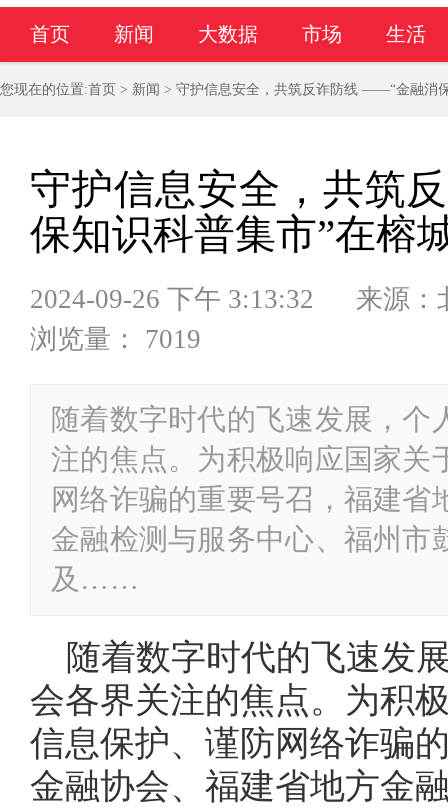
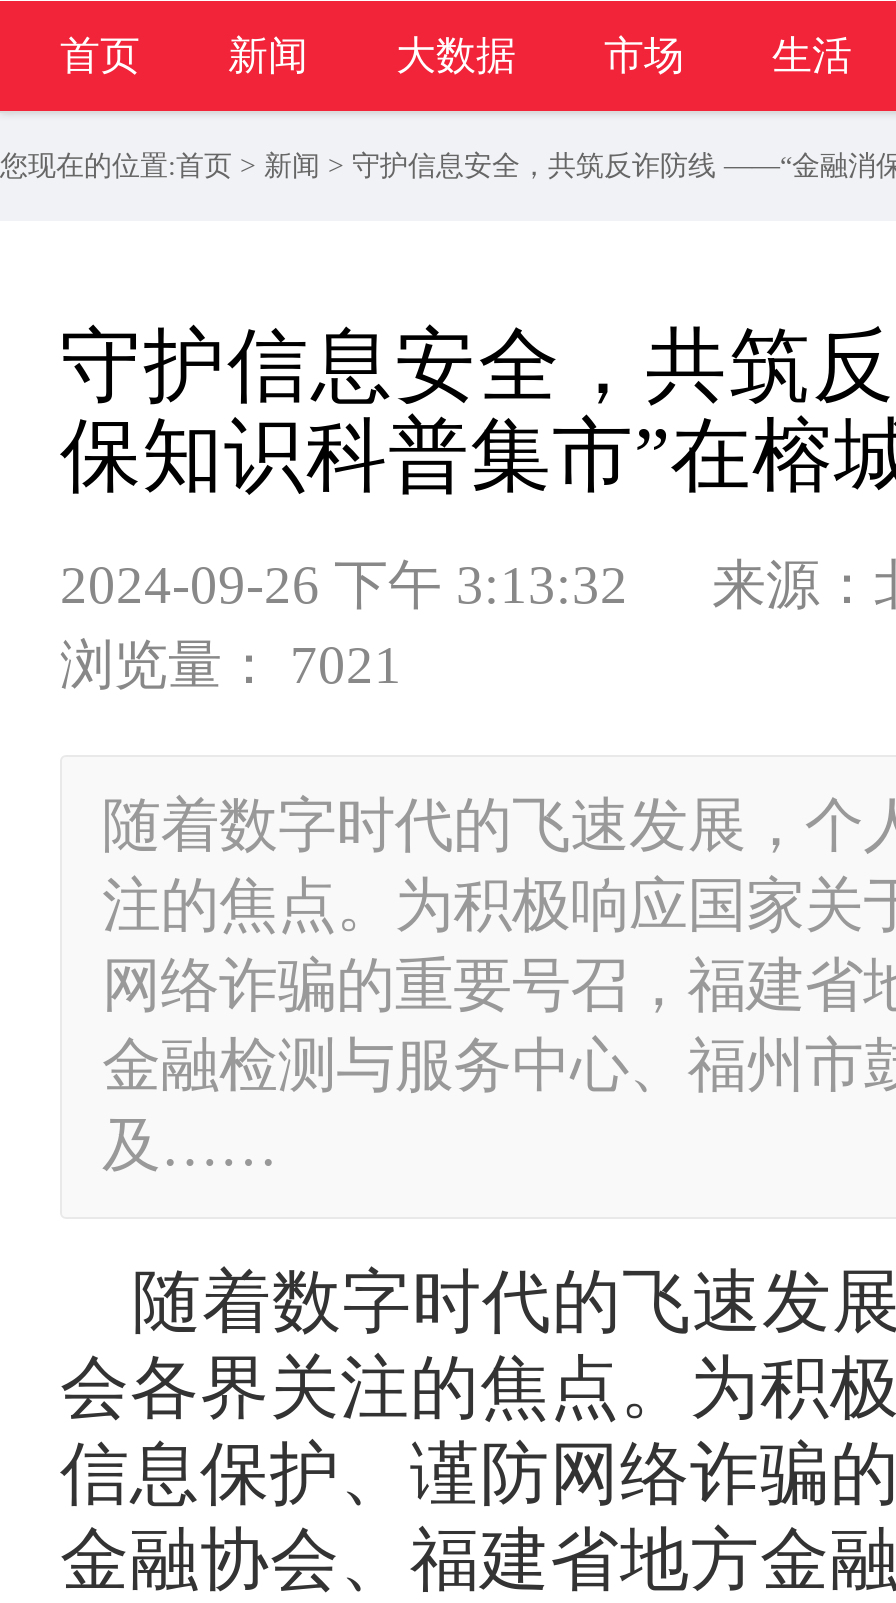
[30,324,201,354] 浏览量： 7019 -> [60,635,402,695] 浏览量： 7021

